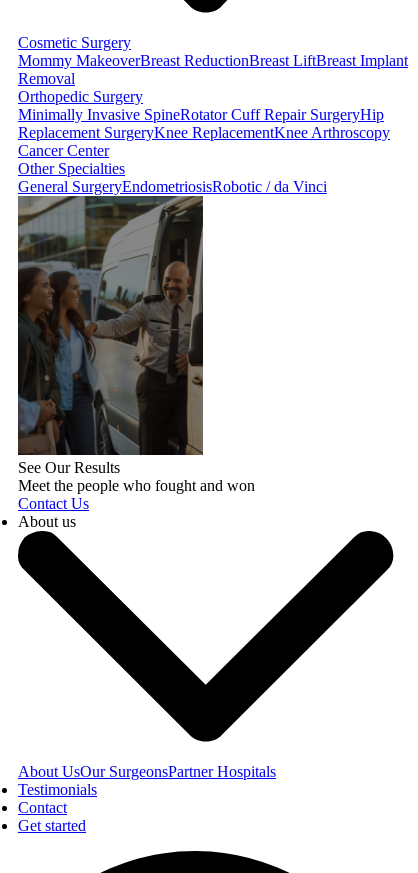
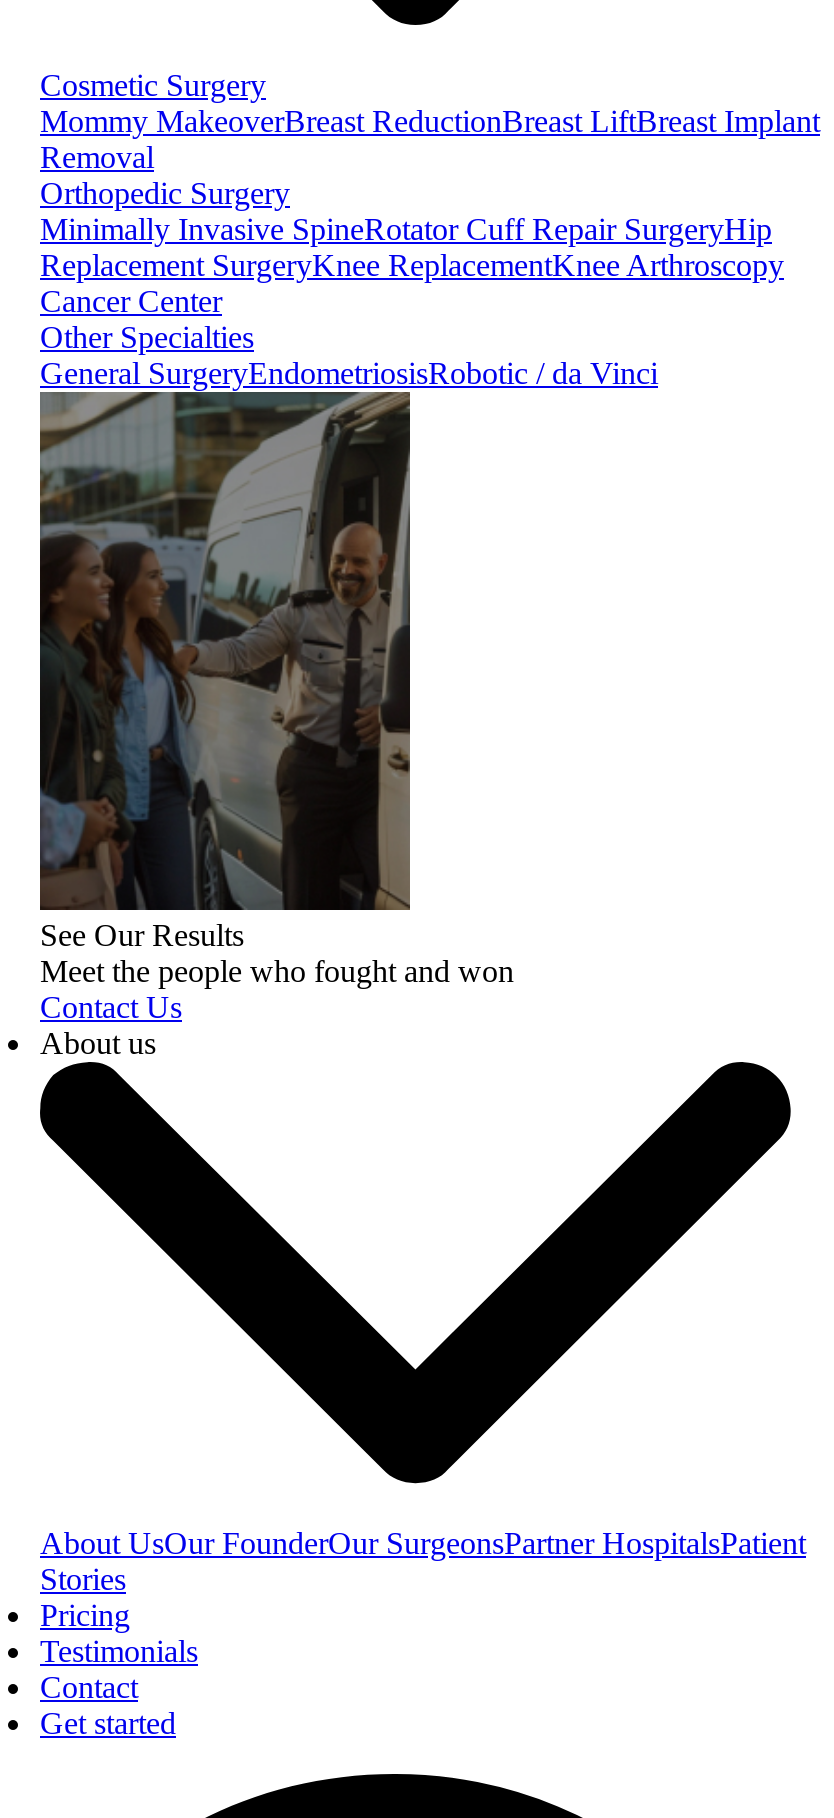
[18,763,276,780] About UsOur SurgeonsPartner Hospitals -> [40,1527,806,1633] About UsOur FounderOur SurgeonsPartner HospitalsPatient | Stories | Pricing

